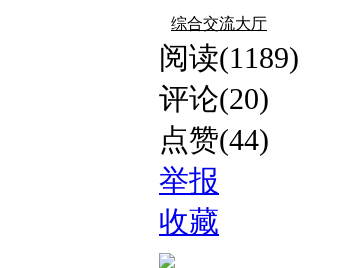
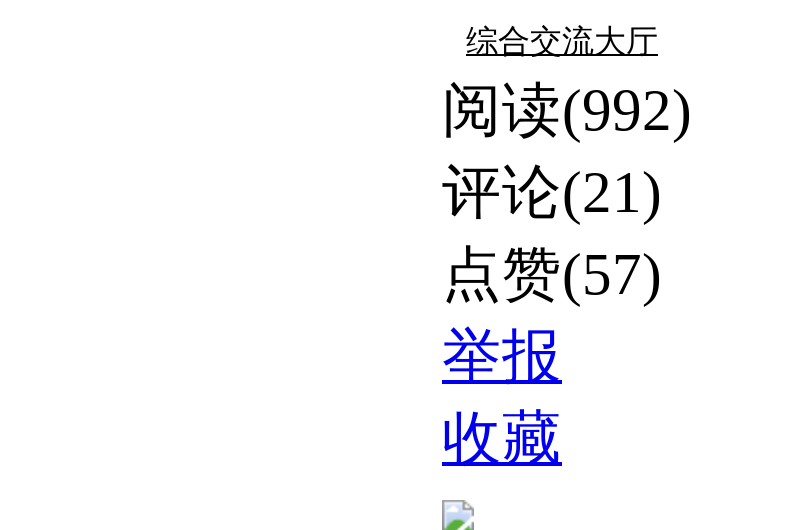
[159,42,299,74] 阅读(1189) -> [442,78,692,142] 阅读(992)
[159,83,269,115] 评论(20) -> [442,160,662,224] 评论(21)
[159,124,269,156] 点赞(44) -> [442,242,662,306] 点赞(57)

